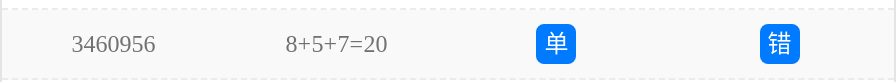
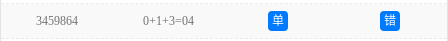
[72,30,156,58] 3460956 -> [36,14,78,28] 3459864
[286,30,388,58] 8+5+7=20 -> [143,14,194,28] 0+1+3=04

